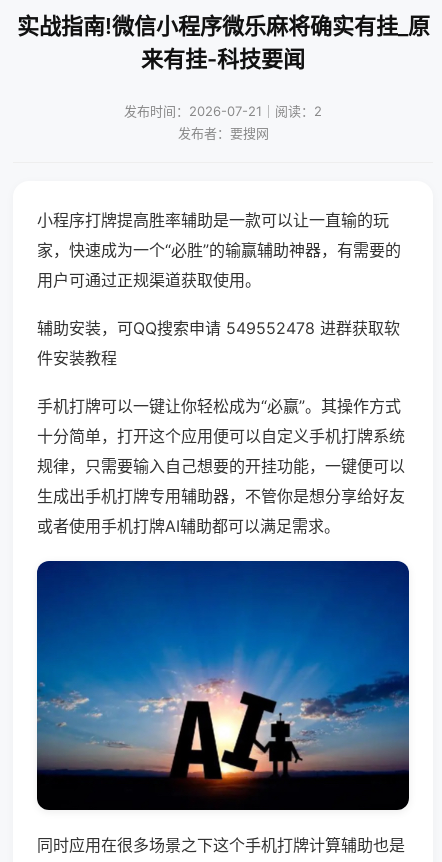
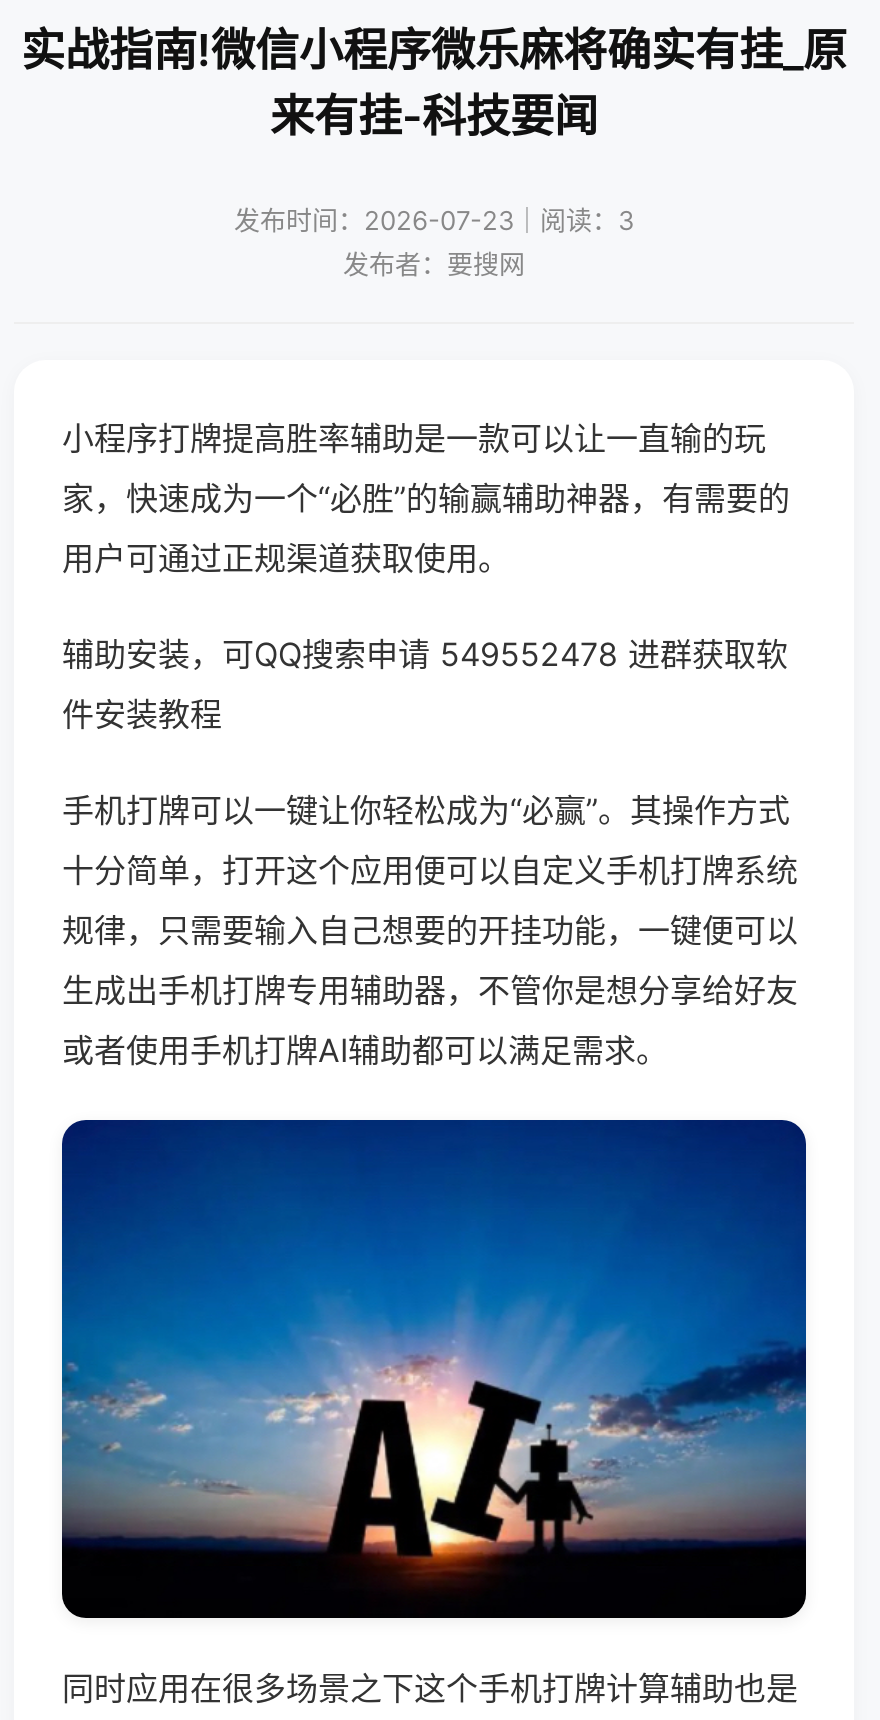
[124,103,322,119] 发布时间：2026-07-21｜阅读：2 -> [234,204,634,236] 发布时间：2026-07-23｜阅读：3

